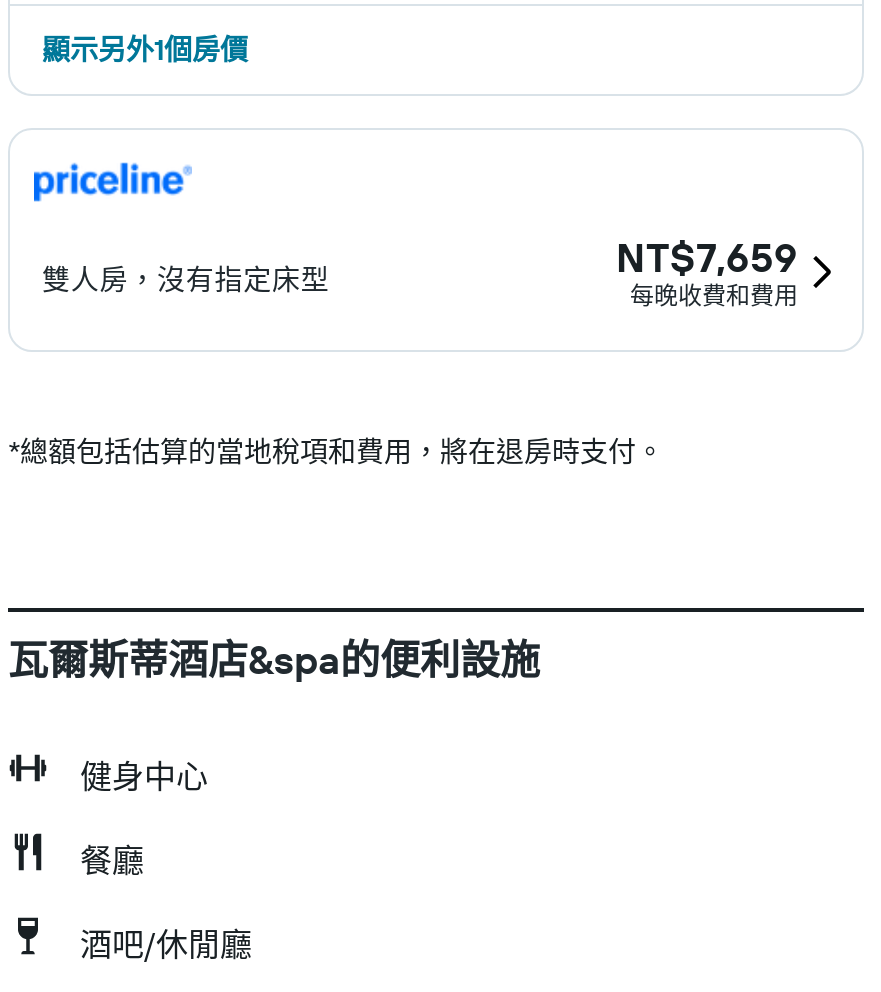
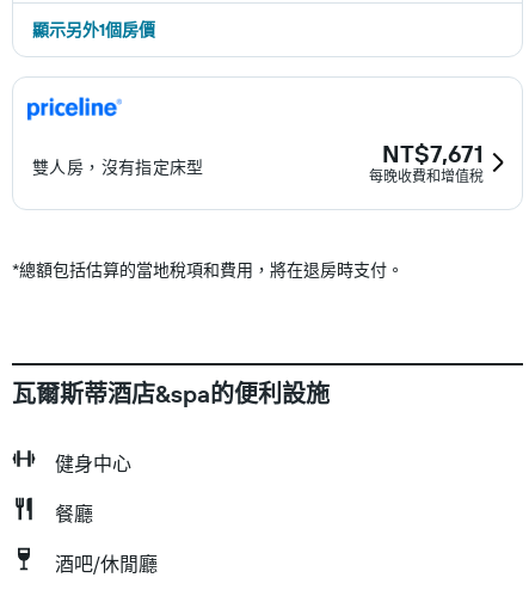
[616,232,798,310] NT$7,659 | 每晚收費和費用 -> [369,139,484,185] NT$7,671 | 每晚收費和增值稅

